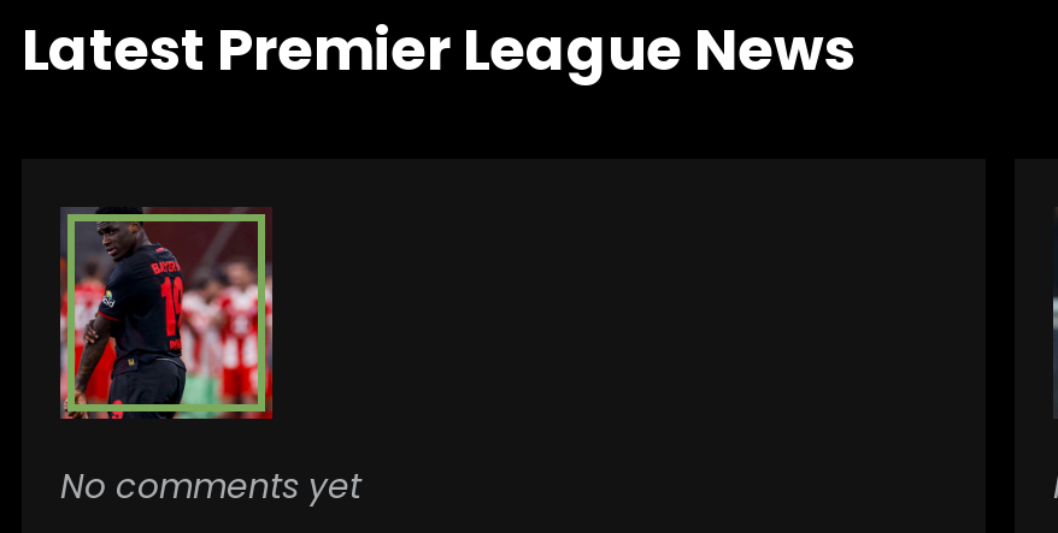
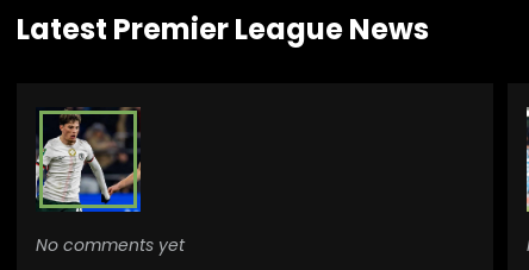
[58,207,275,421] [image] -> [36,107,142,213] [image]

